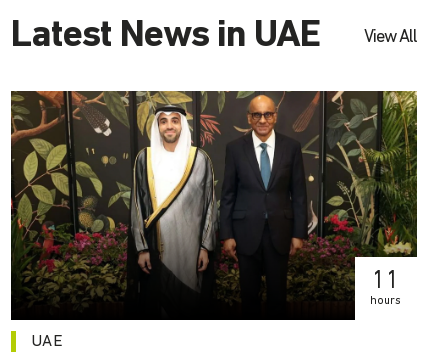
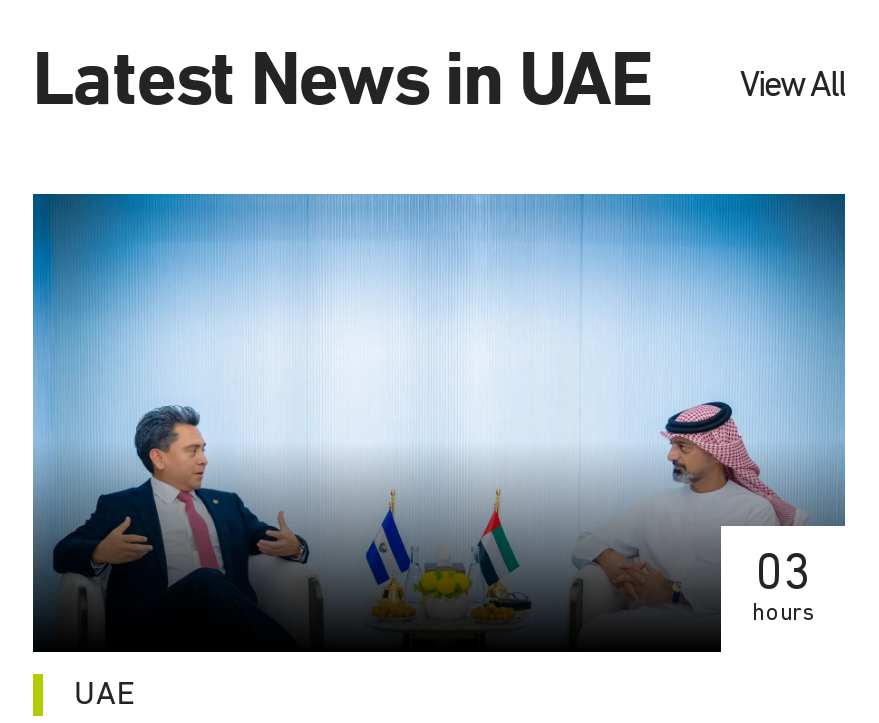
[10,90,418,306] [image] | 11 -> [31,192,847,626] [image] | 03

